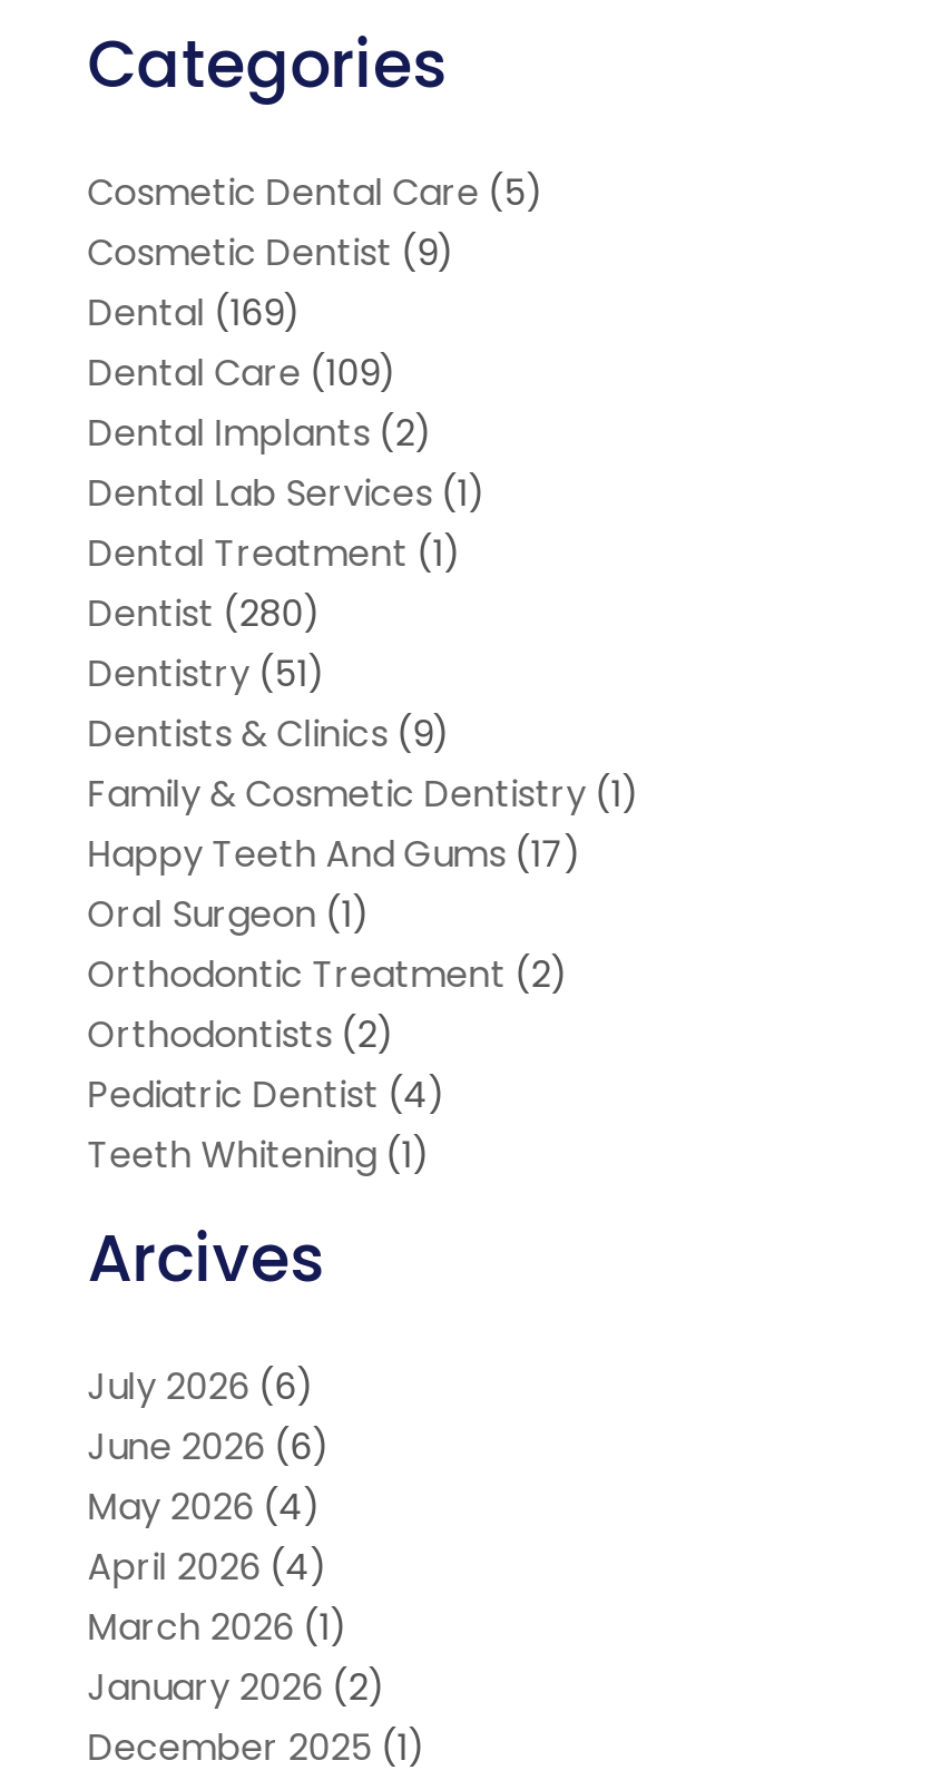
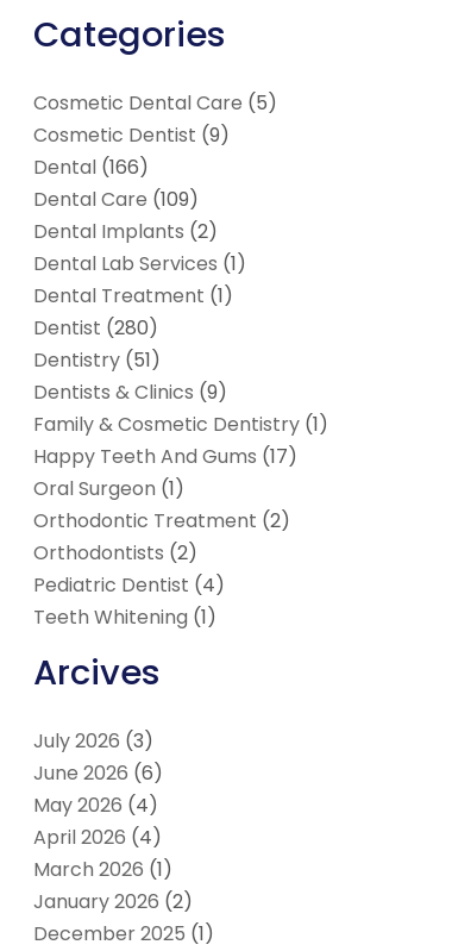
[88,288,301,340] Dental (169) -> [33,154,148,182] Dental (166)
[88,1362,315,1414] July 2026 (6) -> [33,728,153,755] July 2026 (3)

